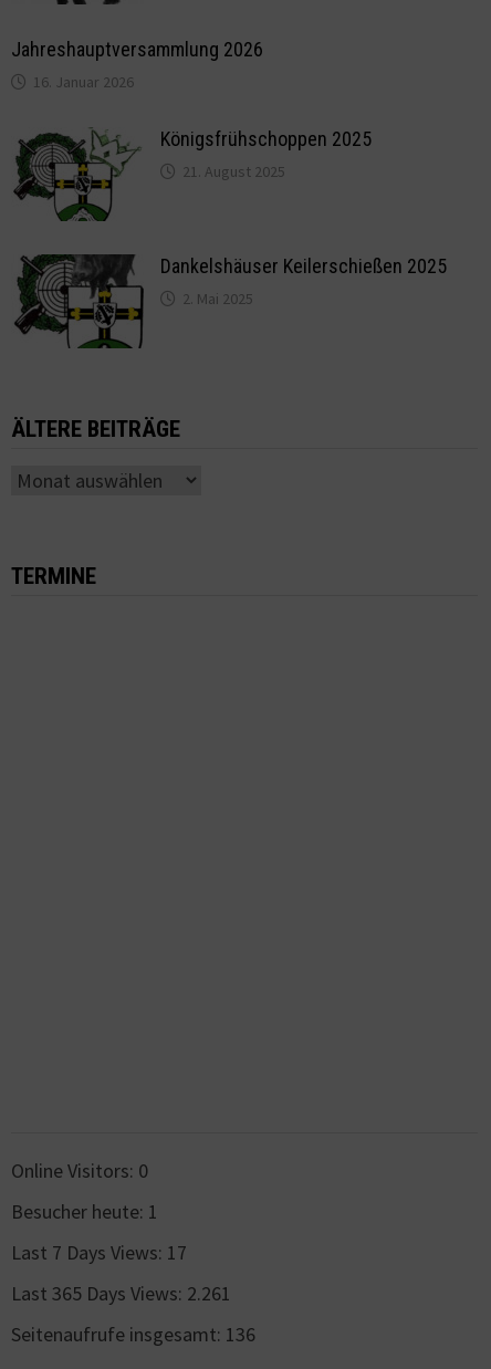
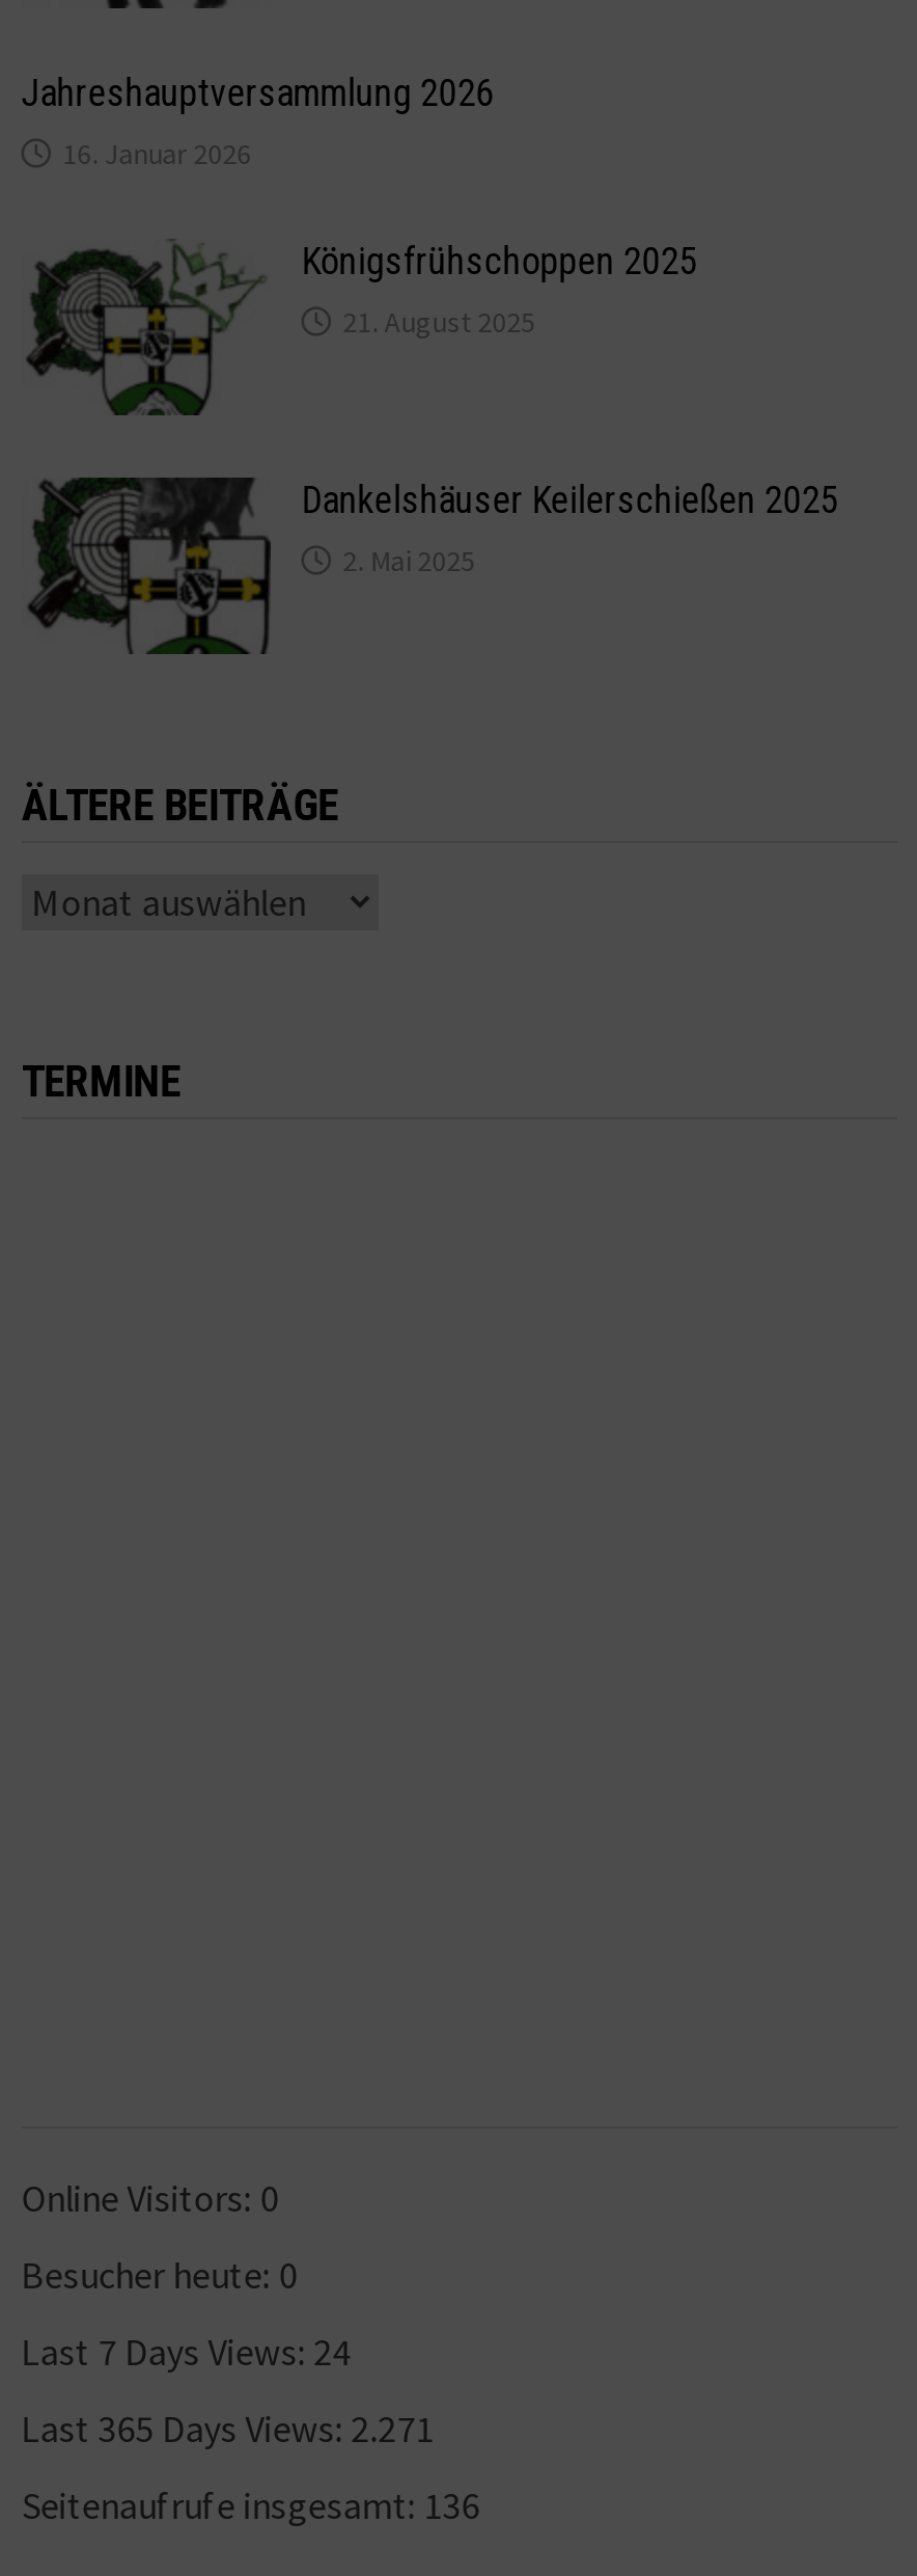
[11,1198,158,1224] Besucher heute: 1 -> [21,2250,297,2298] Besucher heute: 0
[11,1239,187,1265] Last 7 Days Views: 17 -> [21,2327,351,2375] Last 7 Days Views: 24
[11,1280,231,1306] Last 365 Days Views: 2.261 -> [21,2404,434,2452] Last 365 Days Views: 2.271

